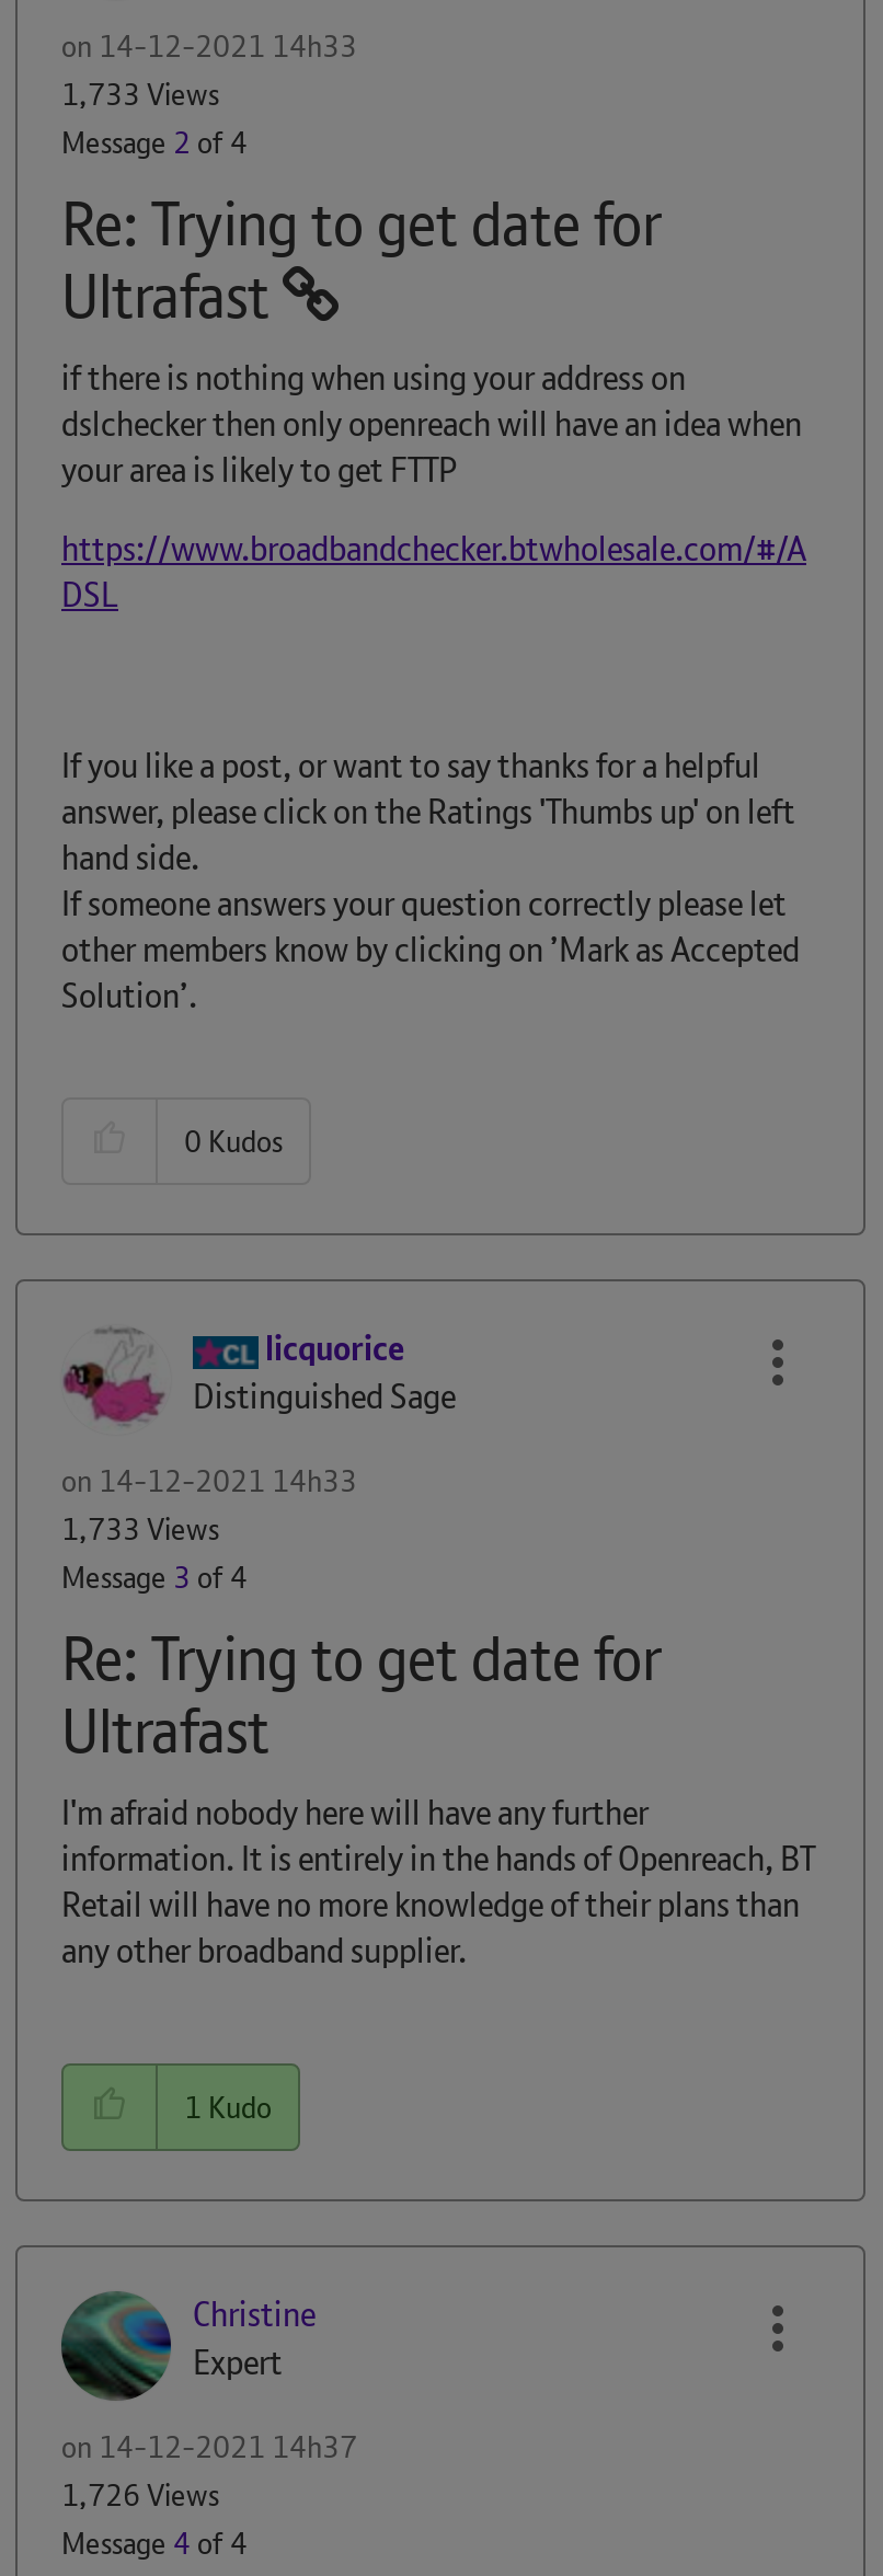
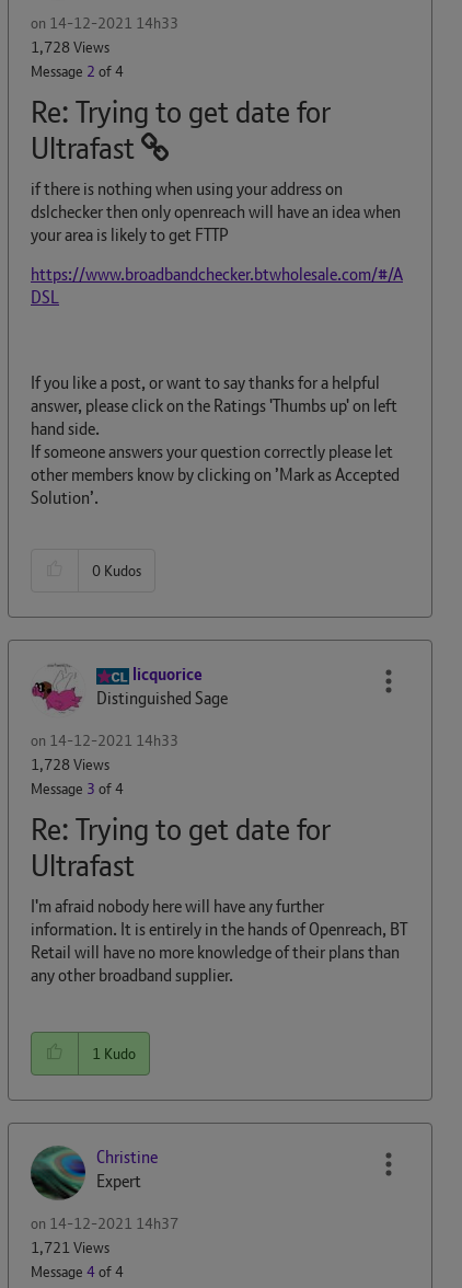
[61,74,219,114] 1,733 Views -> [31,37,109,57] 1,728 Views
[61,1509,219,1549] 1,733 Views -> [31,755,109,774] 1,728 Views
[61,2475,219,2515] 1,726 Views -> [31,1238,109,1257] 1,721 Views

